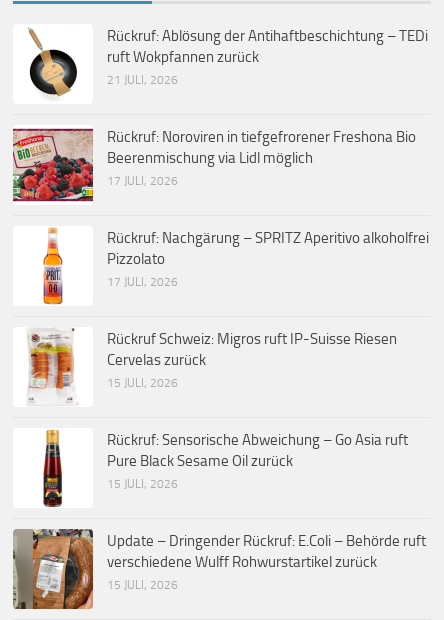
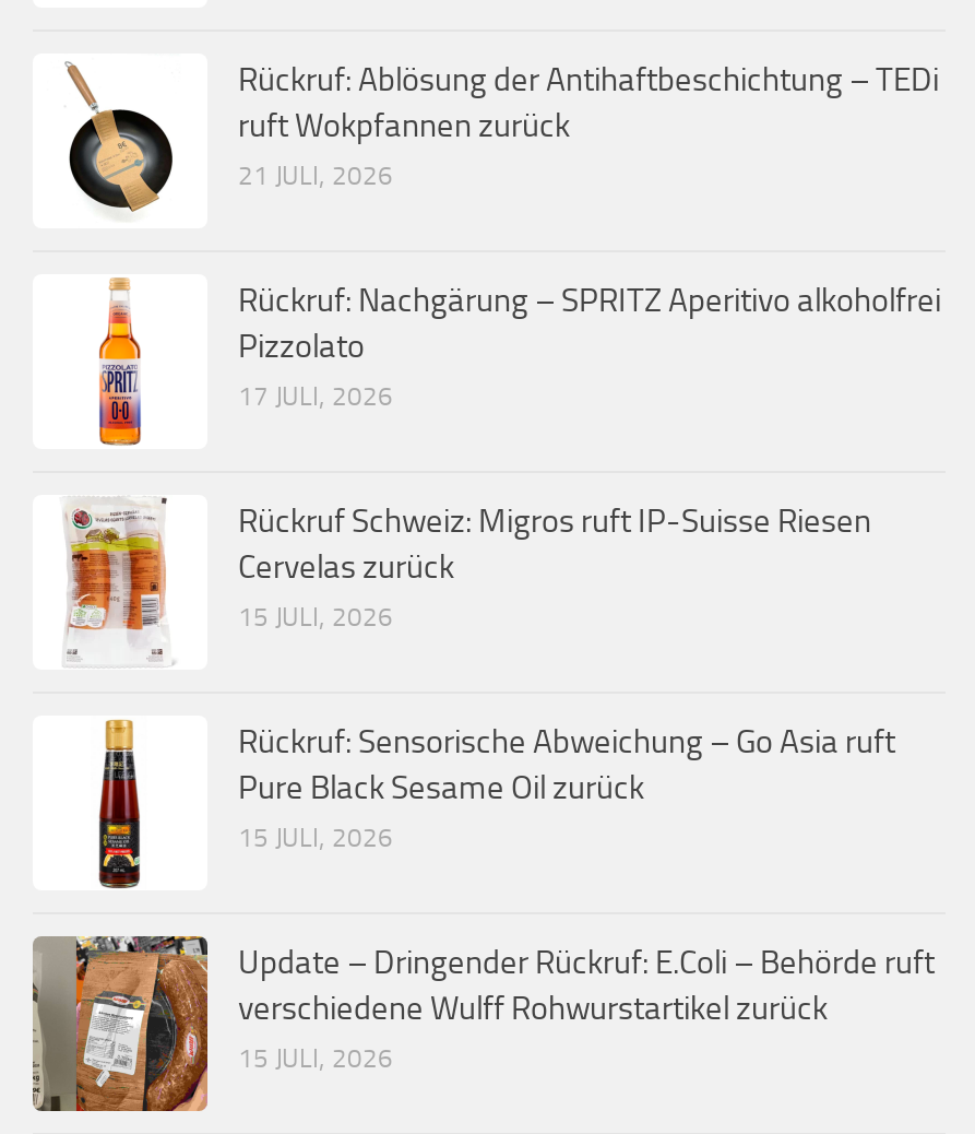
[12,128,416,202] [image] | Rückruf: Noroviren in tiefgefrorener Freshona Bio | Beerenmischung via Lidl möglich | 17 JULI, 2026 -> none

